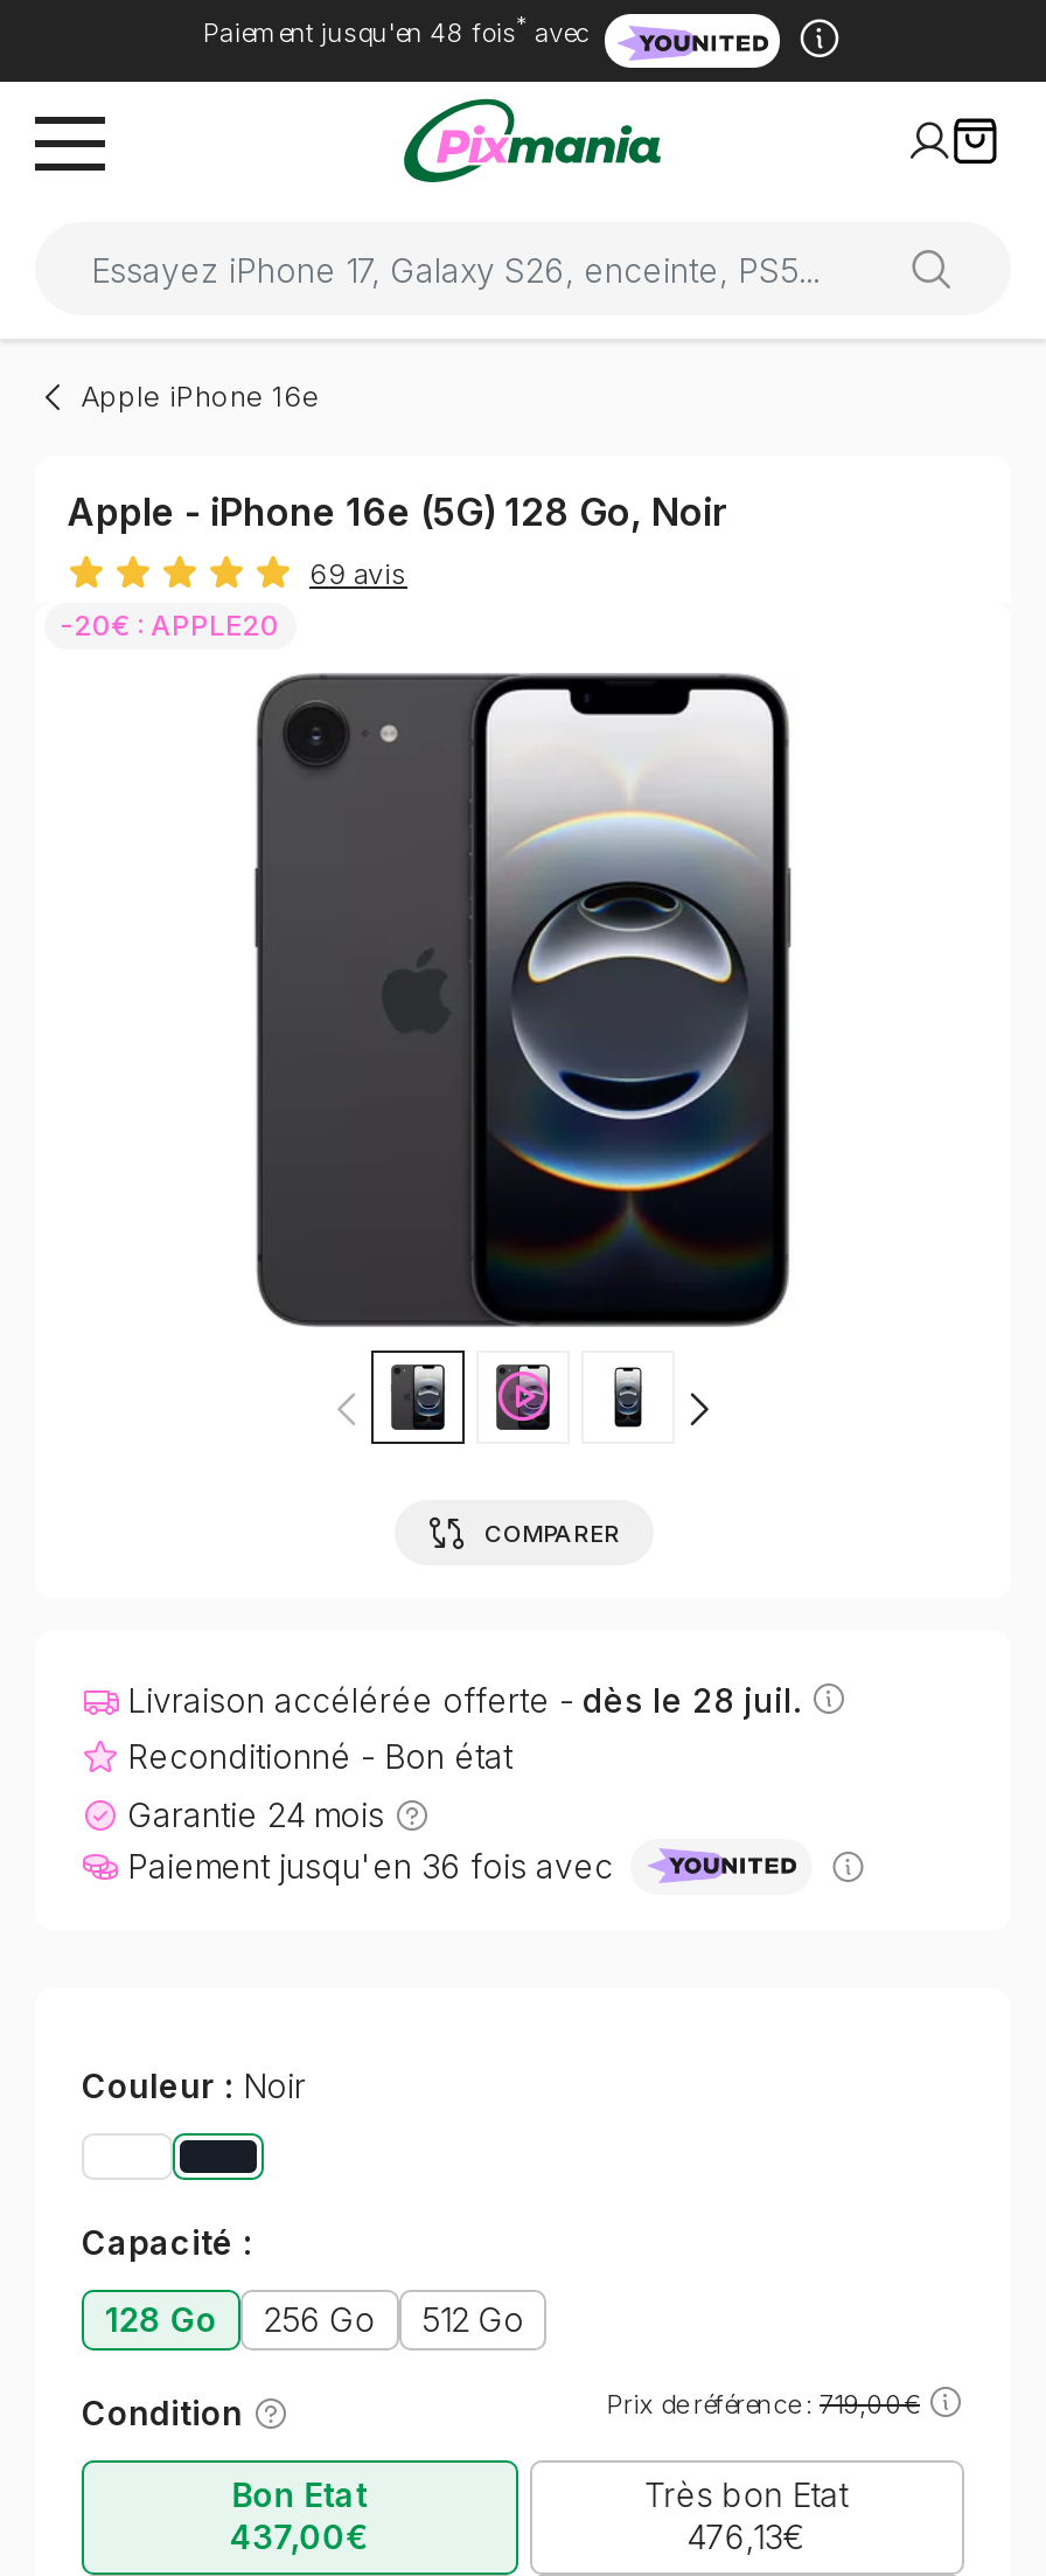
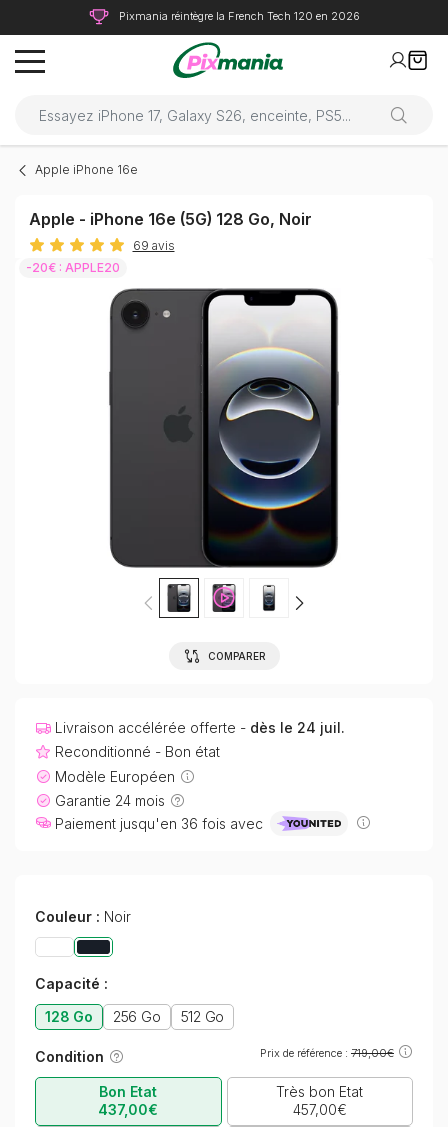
[203,11,589,50] Paiement jusqu'en 48 fois* avec -> [118,8,359,22] Pixmania réintègre la French Tech 120 en 2026
[127,1679,802,1719] Livraison accélérée offerte - dès le 28 juil. -> [54,718,344,735] Livraison accélérée offerte - dès le 24 juil.
none -> [54,767,178,784] Modèle Européen
[687,2515,806,2555] 476,13€ -> [293,1101,347,1118] 457,00€

